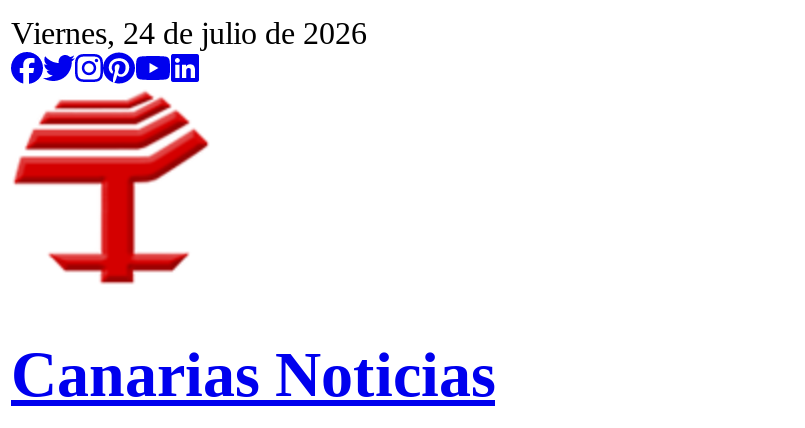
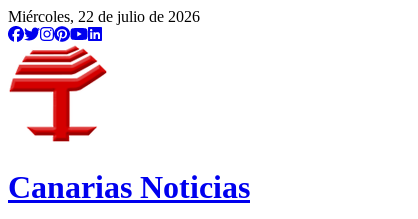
[11,16,367,50] Viernes, 24 de julio de 2026 -> [8,8,200,25] Miércoles, 22 de julio de 2026

